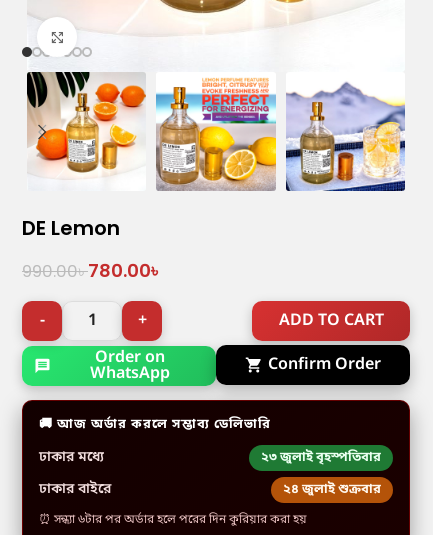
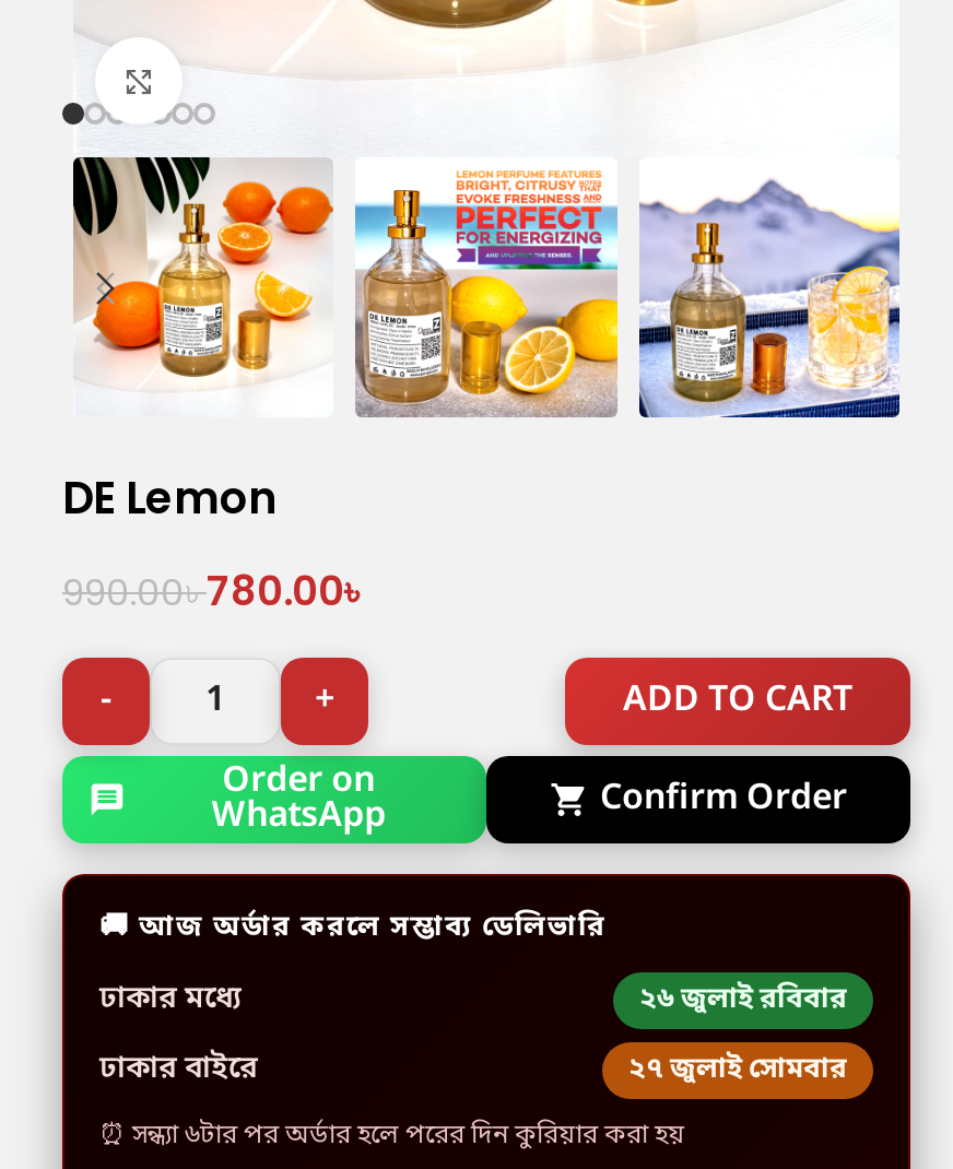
[261,449,381,466] ২৩ জুলাই বৃহস্পতিবার -> [639,982,847,1019] ২৬ জুলাই রবিবার
[283,481,381,498] ২৪ জুলাই শুক্রবার -> [628,1052,847,1089] ২৭ জুলাই সোমবার

